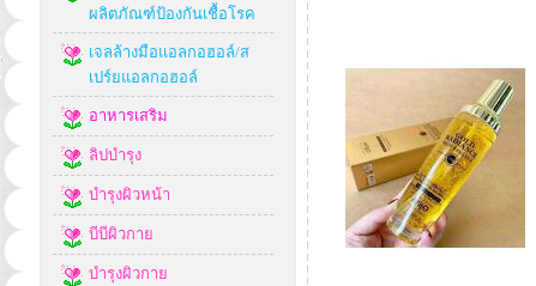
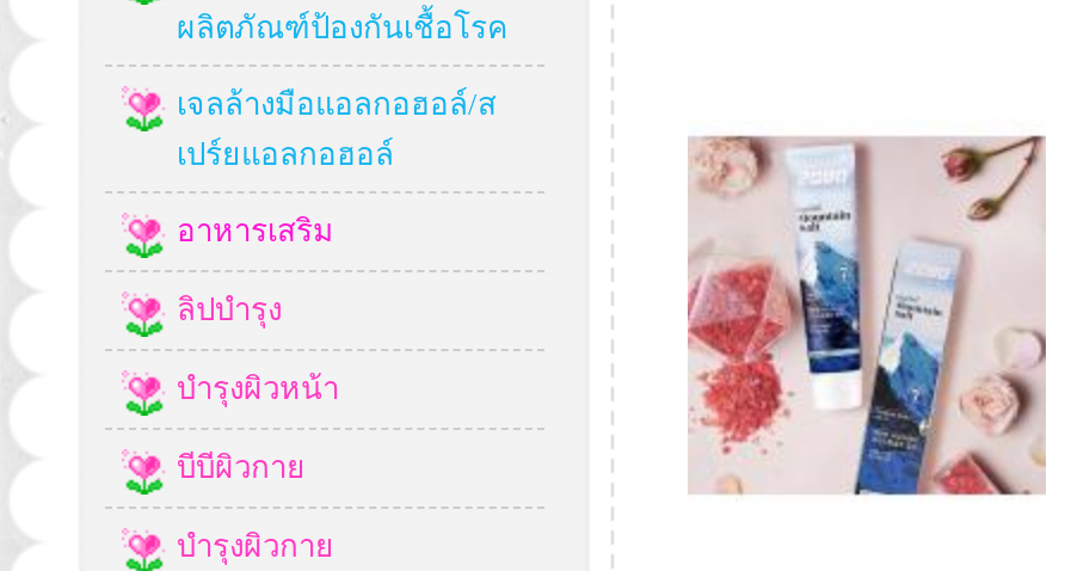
[345,68,525,249] [image] -> [685,134,1046,497] [image]

